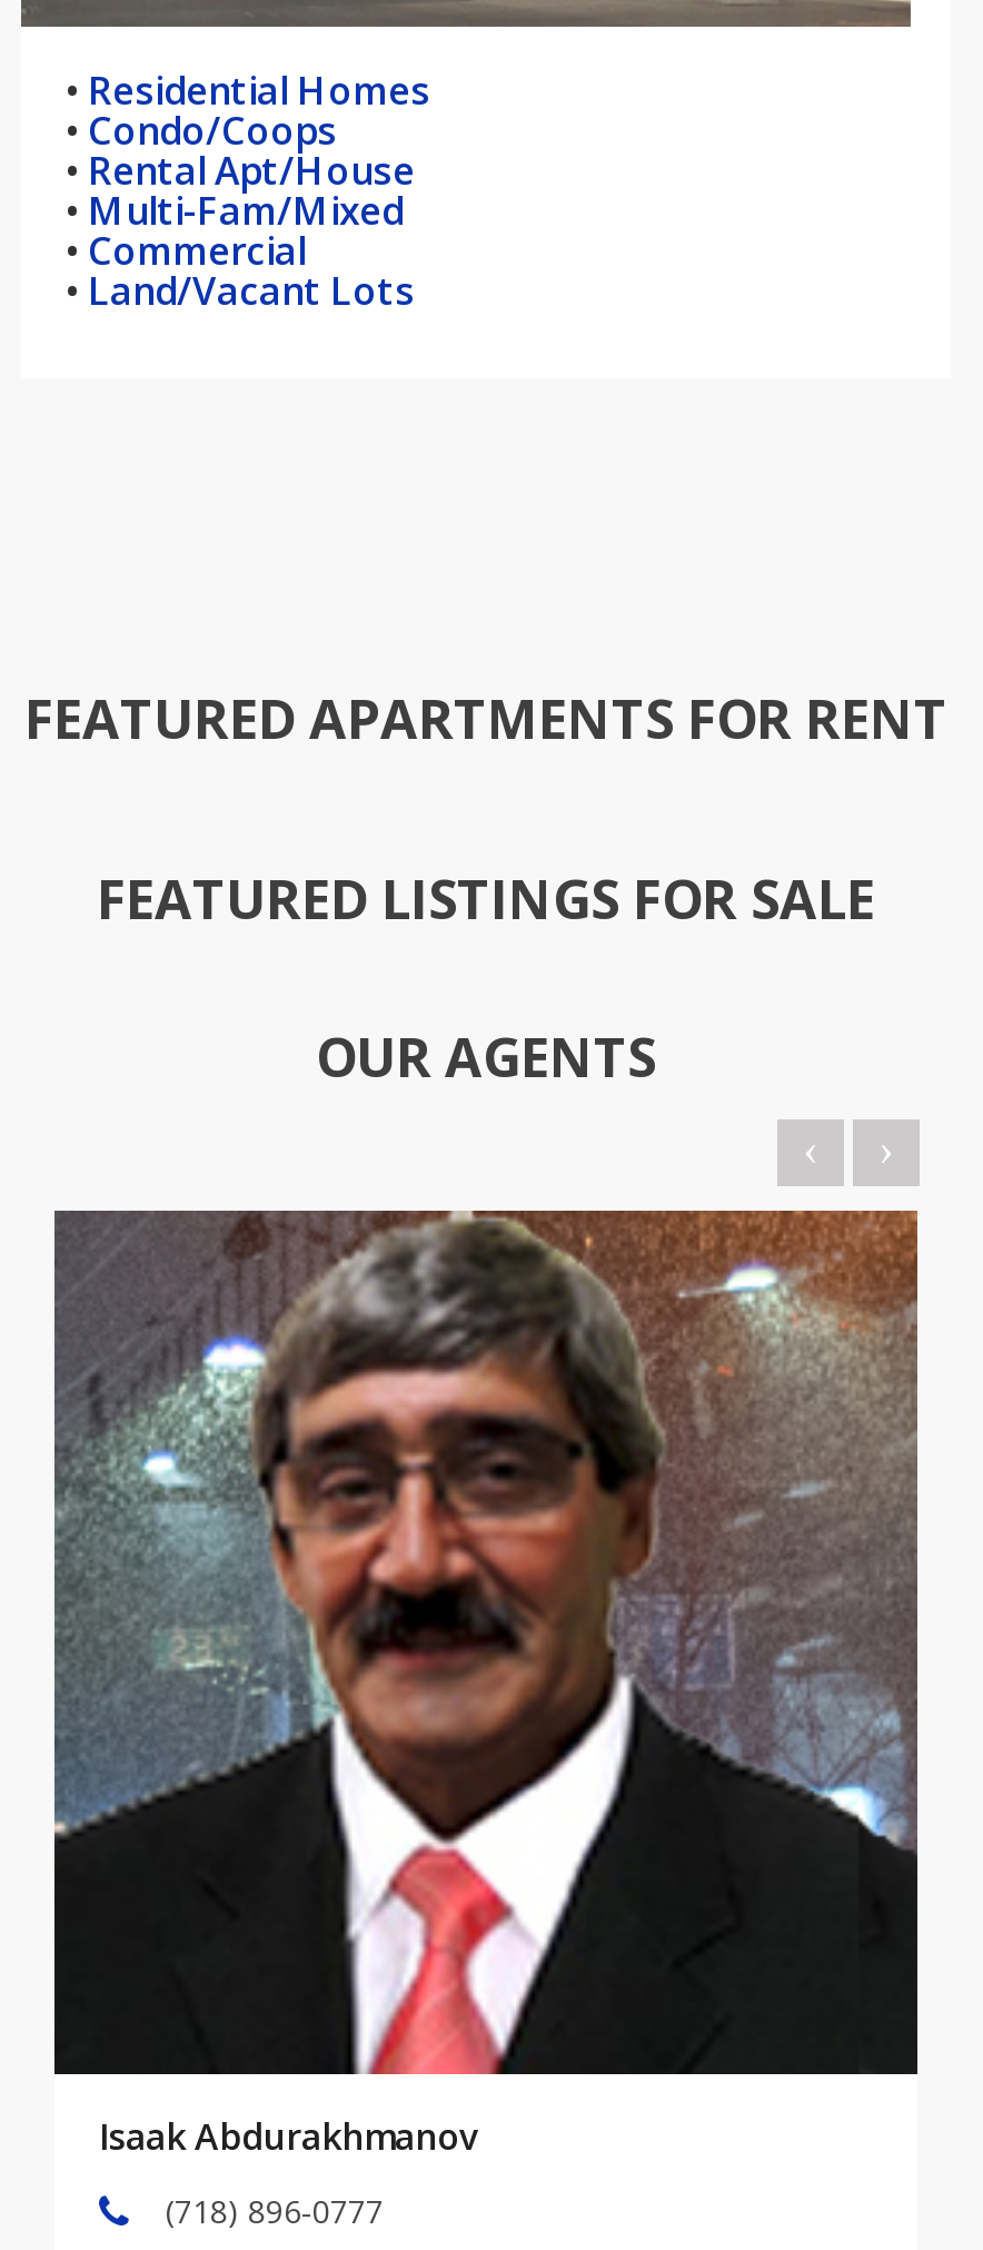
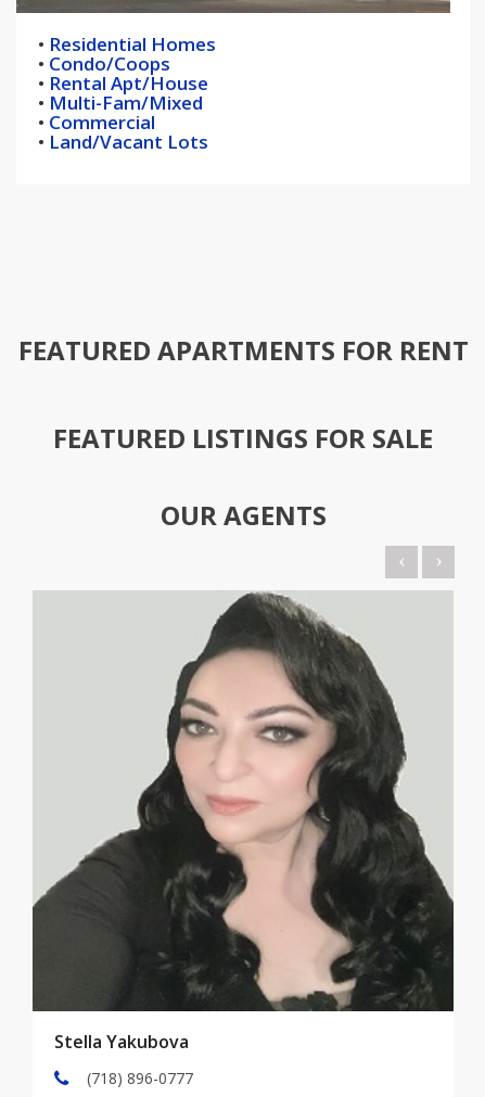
[52,1208,920,2161] [image] | Isaak Abdurakhmanov -> [33,590,454,1054] [image] | Stella Yakubova

